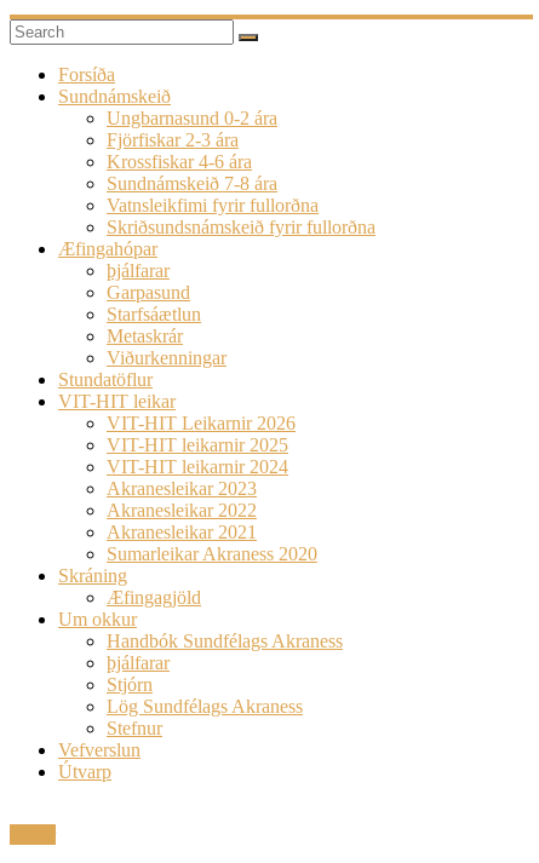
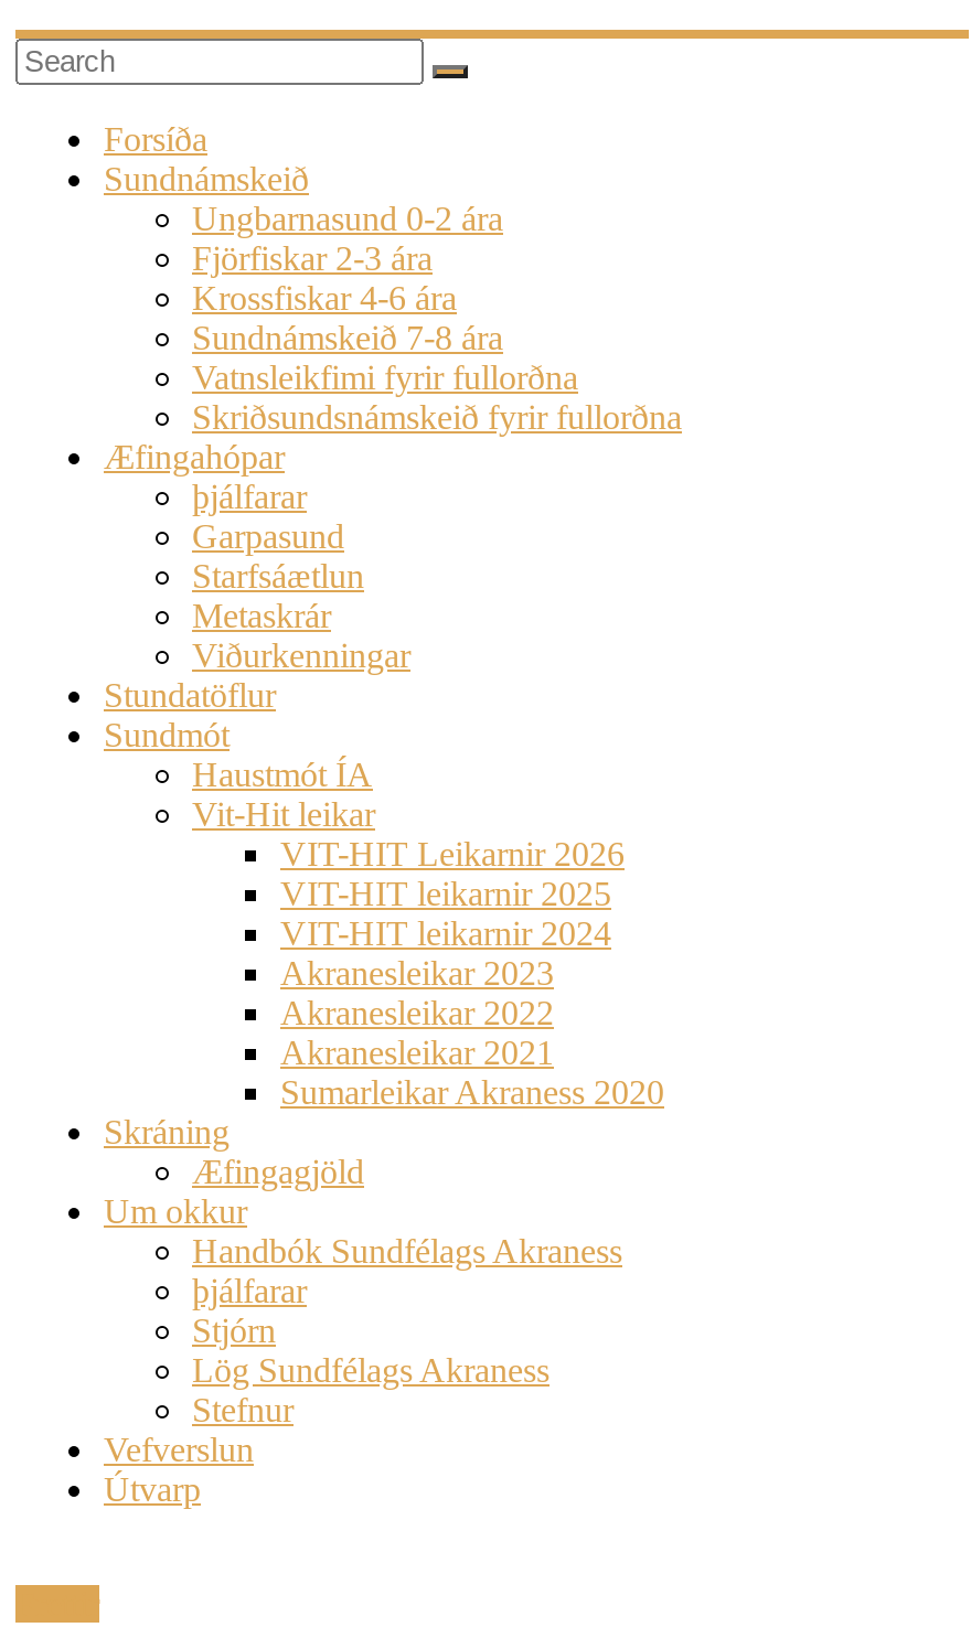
[58,391,176,412] VIT-HIT leikar -> [104,716,375,833] Sundmót | Haustmót ÍA | Vit-Hit leikar

